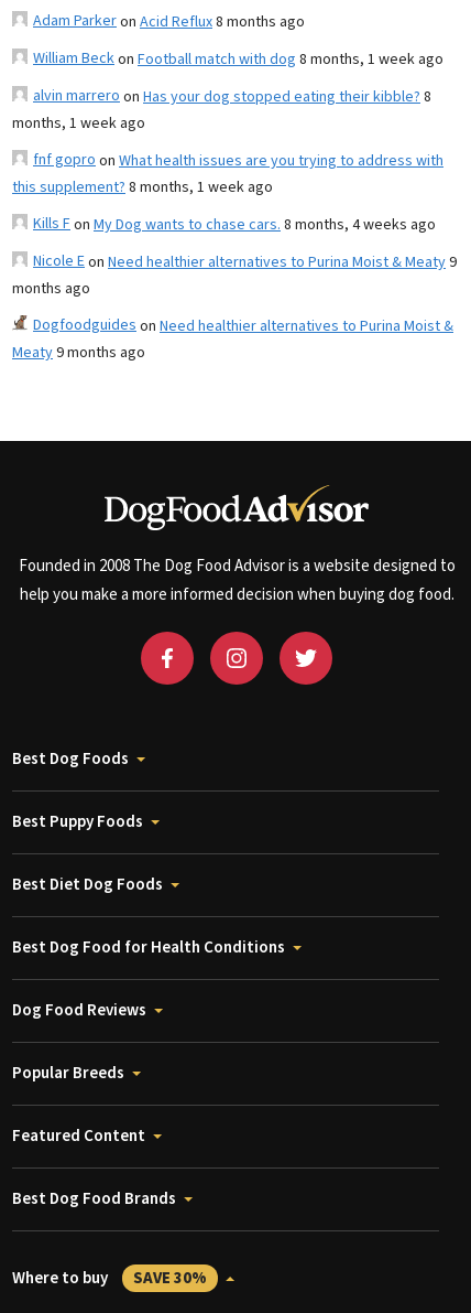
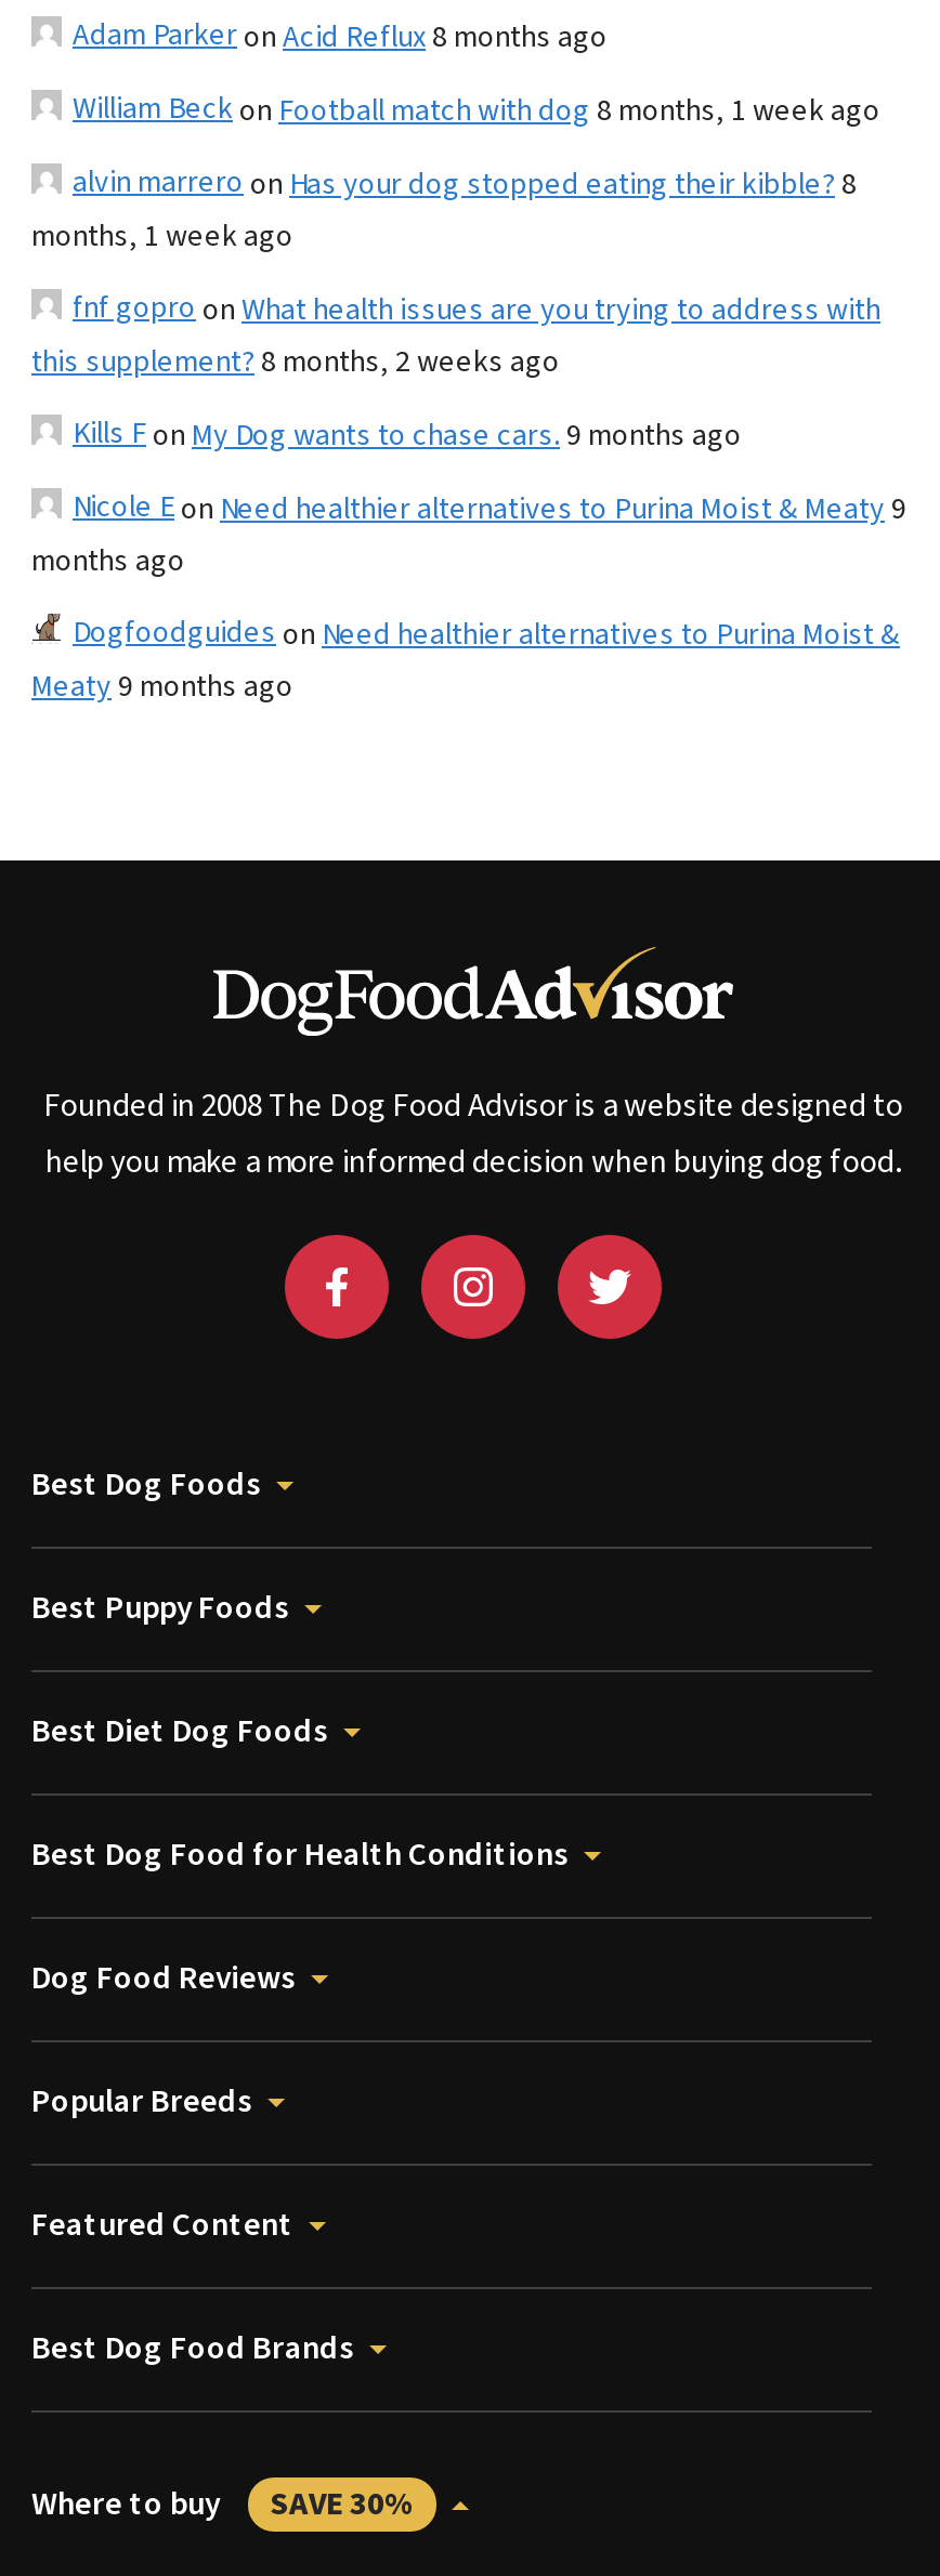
[12,176,273,198] this supplement? 8 months, 1 week ago -> [31,340,560,384] this supplement? 8 months, 2 weeks ago
[33,212,436,236] Kills Fon My Dog wants to chase cars. 8 months, 4 weeks ago -> [73,412,742,457] Kills Fon My Dog wants to chase cars. 9 months ago

